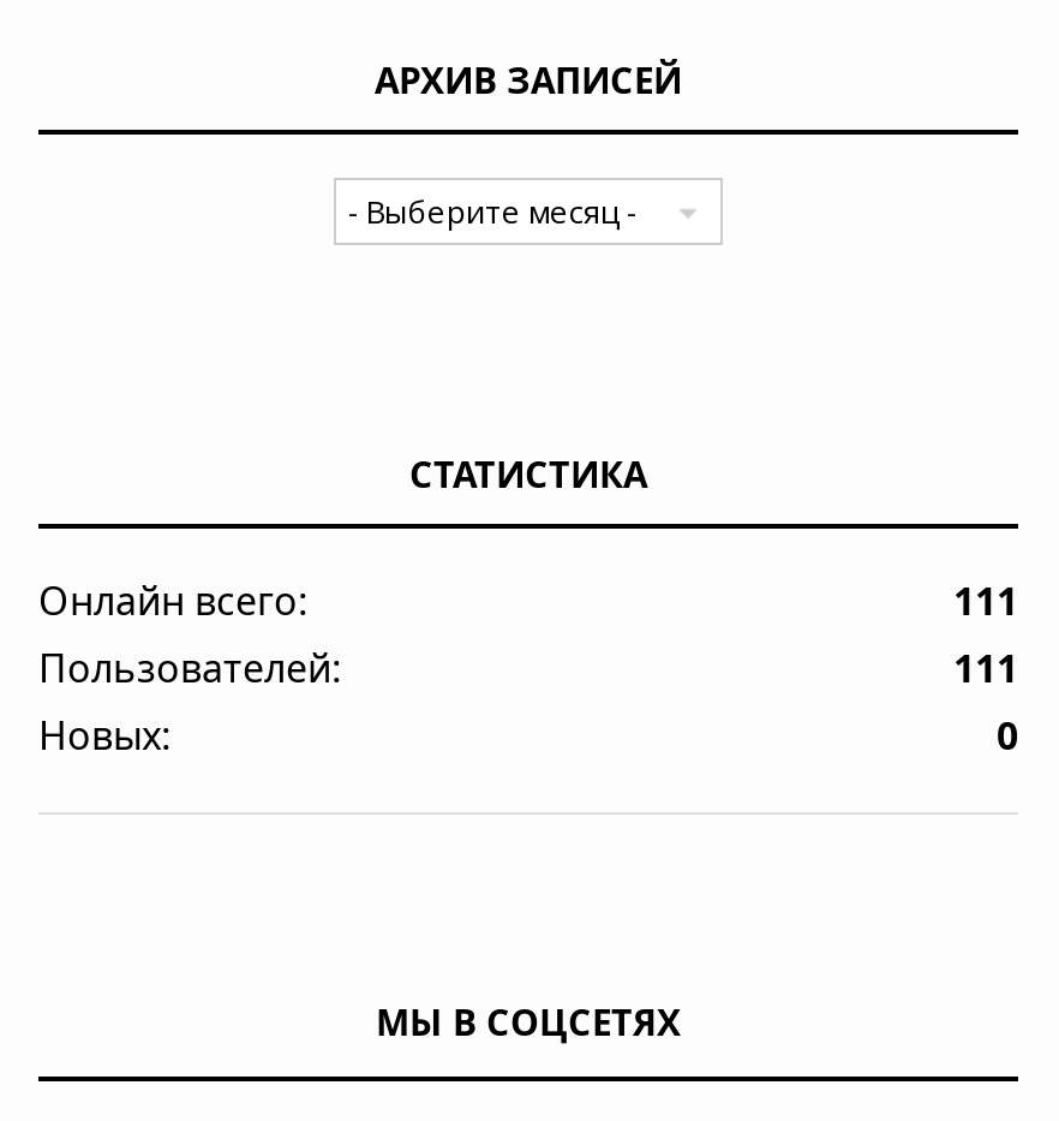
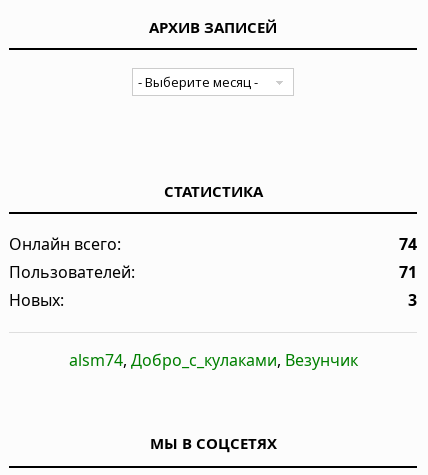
[953,574,1018,627] 111 -> [399,233,417,255] 74
[953,641,1018,694] 111 -> [399,261,417,283] 71
[997,709,1018,762] 0 -> [68,289,417,371] 3 | alsm74, Добро_с_кулаками, Везунчик

